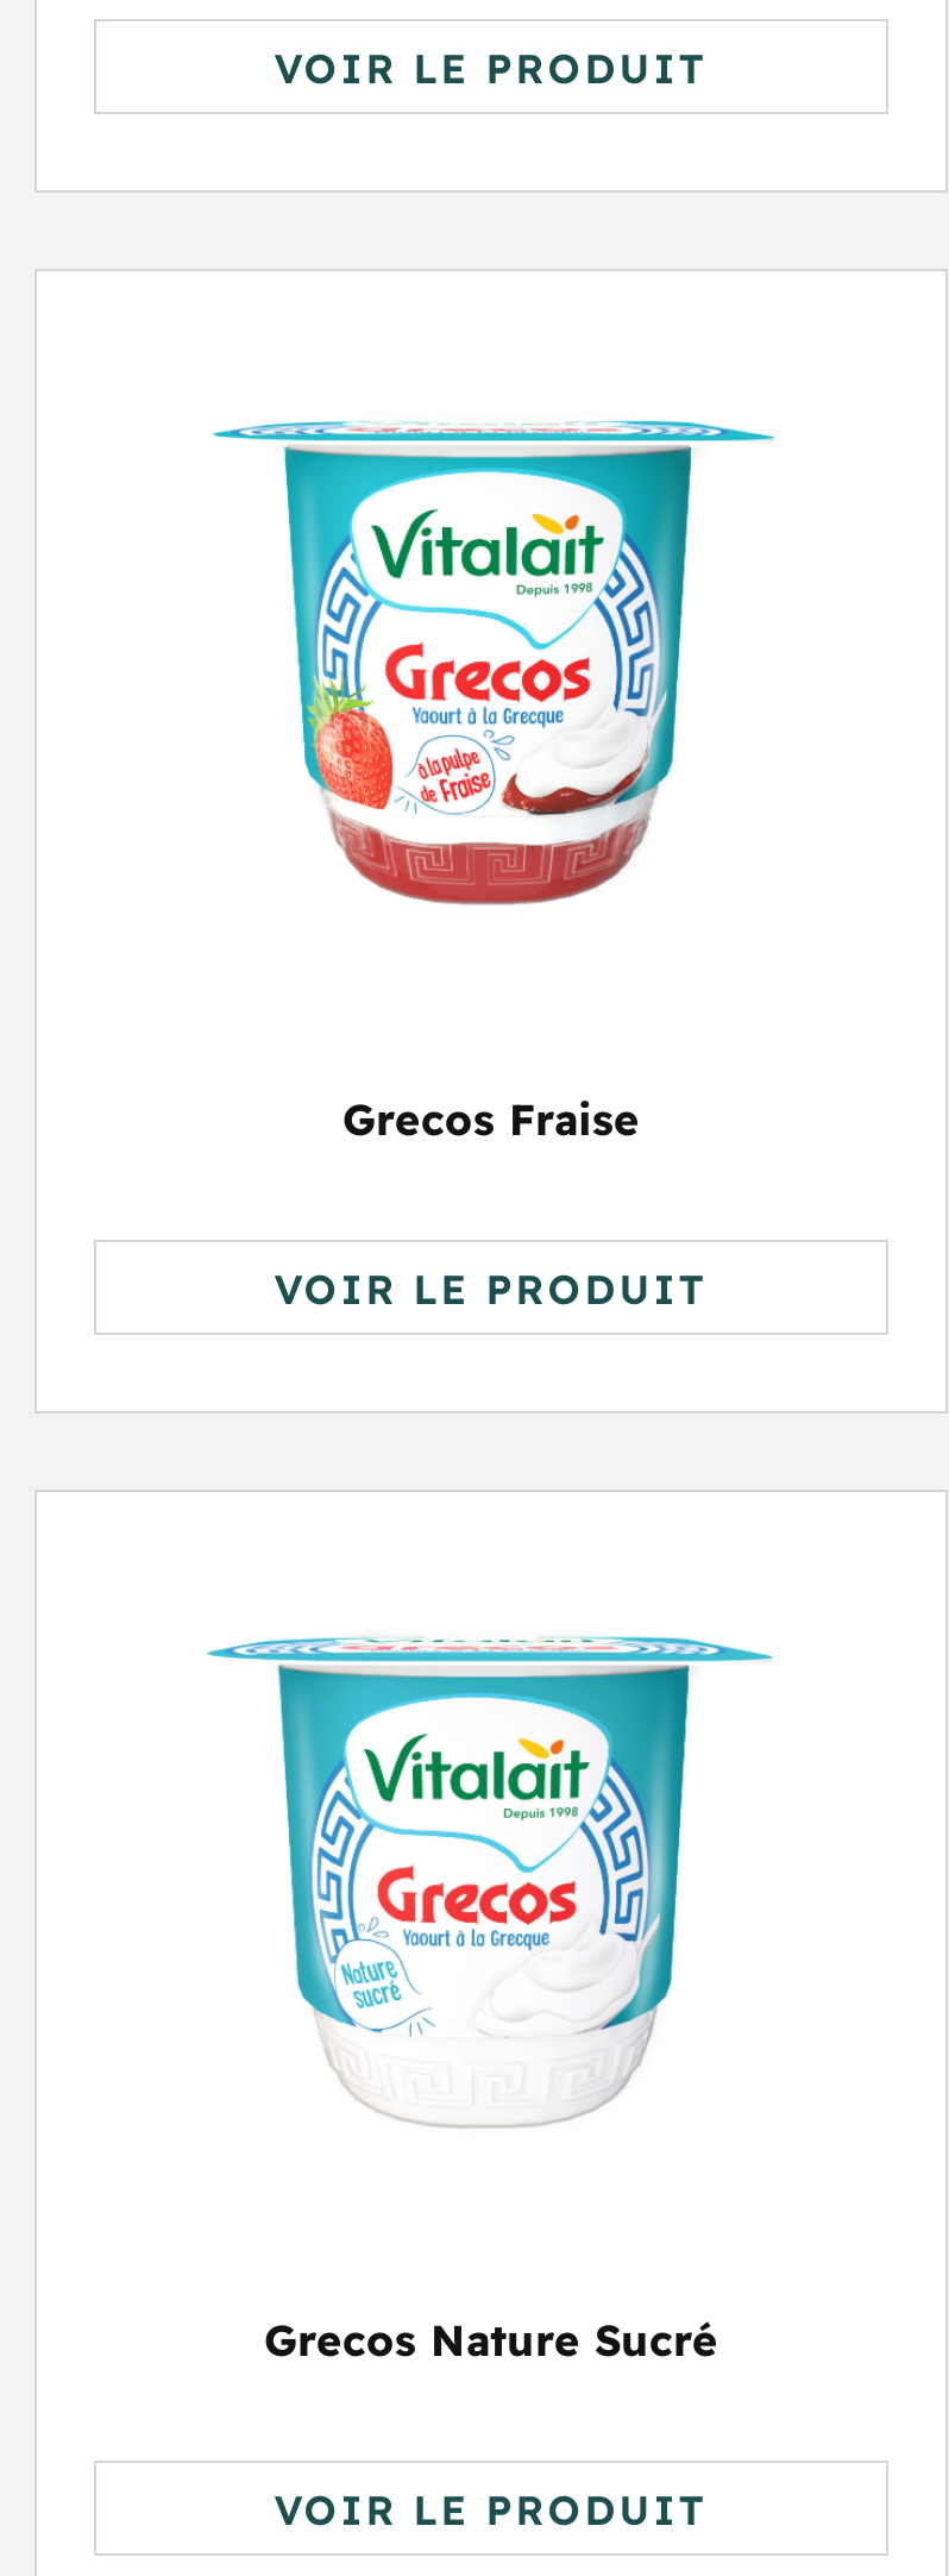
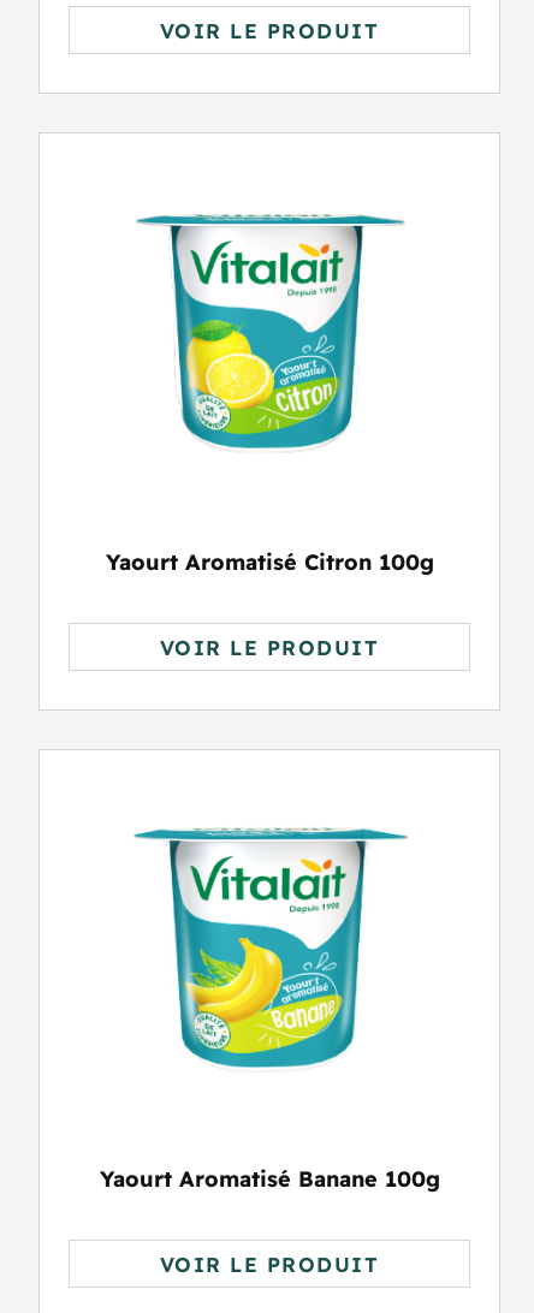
[213,419,774,907] [image] -> [130,209,410,453] [image]
[342,1092,640,1147] Grecos Fraise -> [105,548,434,576] Yaourt Aromatisé Citron 100g
[206,1635,774,2127] [image] -> [127,824,410,1068] [image]
[264,2312,718,2367] Grecos Nature Sucré -> [99,1165,440,1192] Yaourt Aromatisé Banane 100g

